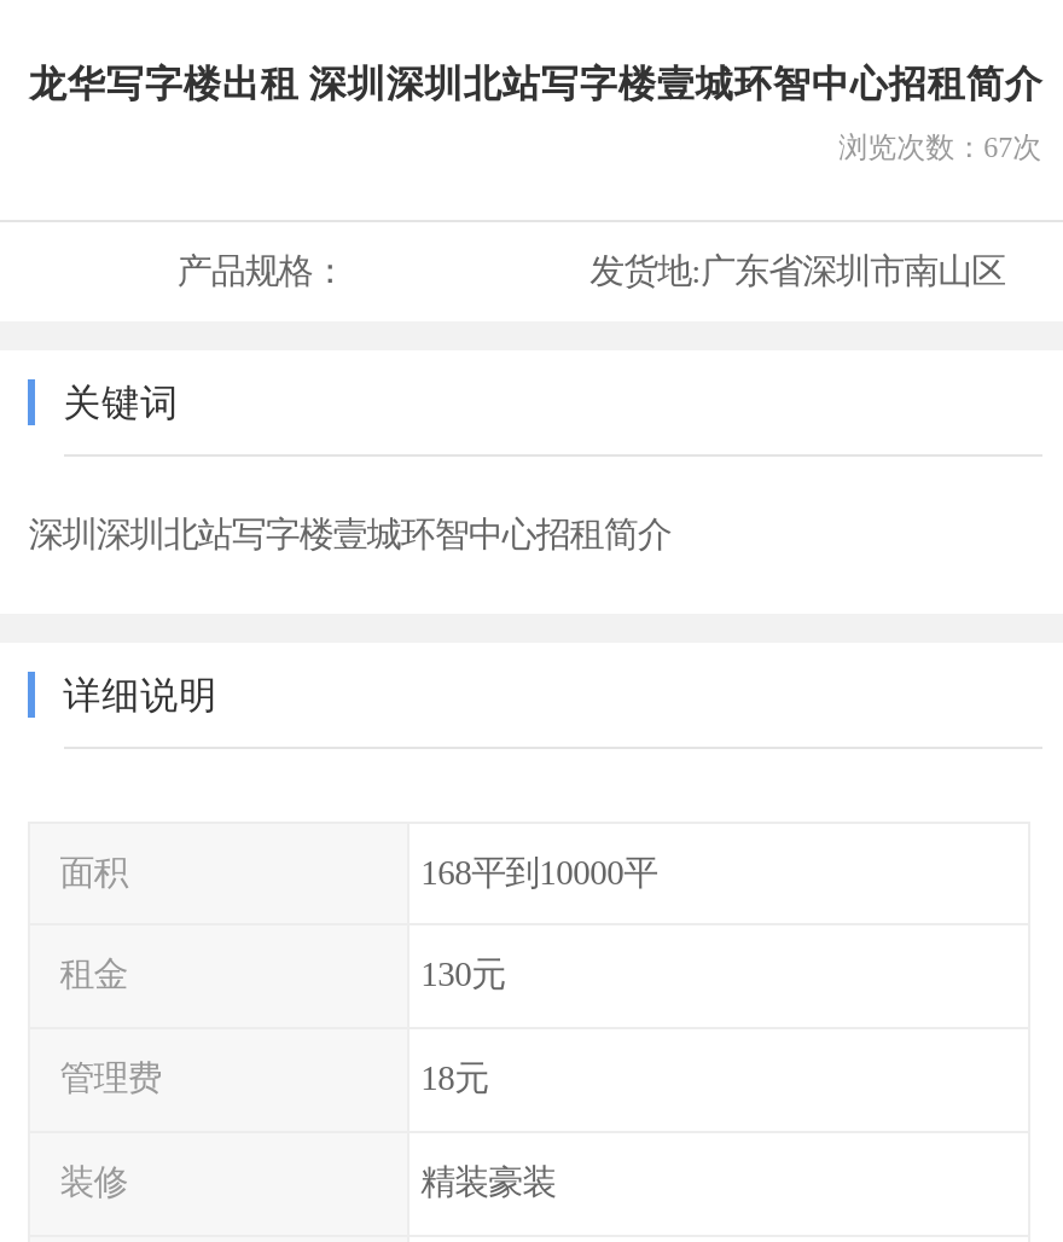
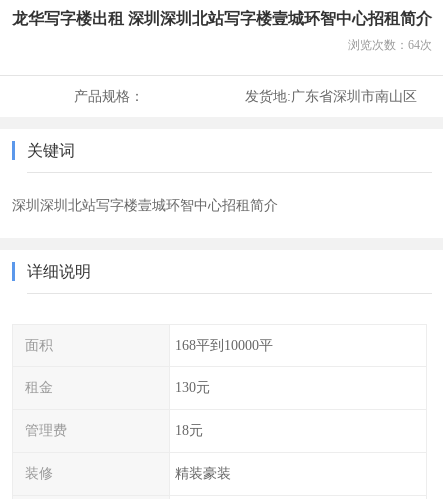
[839,130,1042,163] 浏览次数：67次 -> [348,38,432,52] 浏览次数：64次

